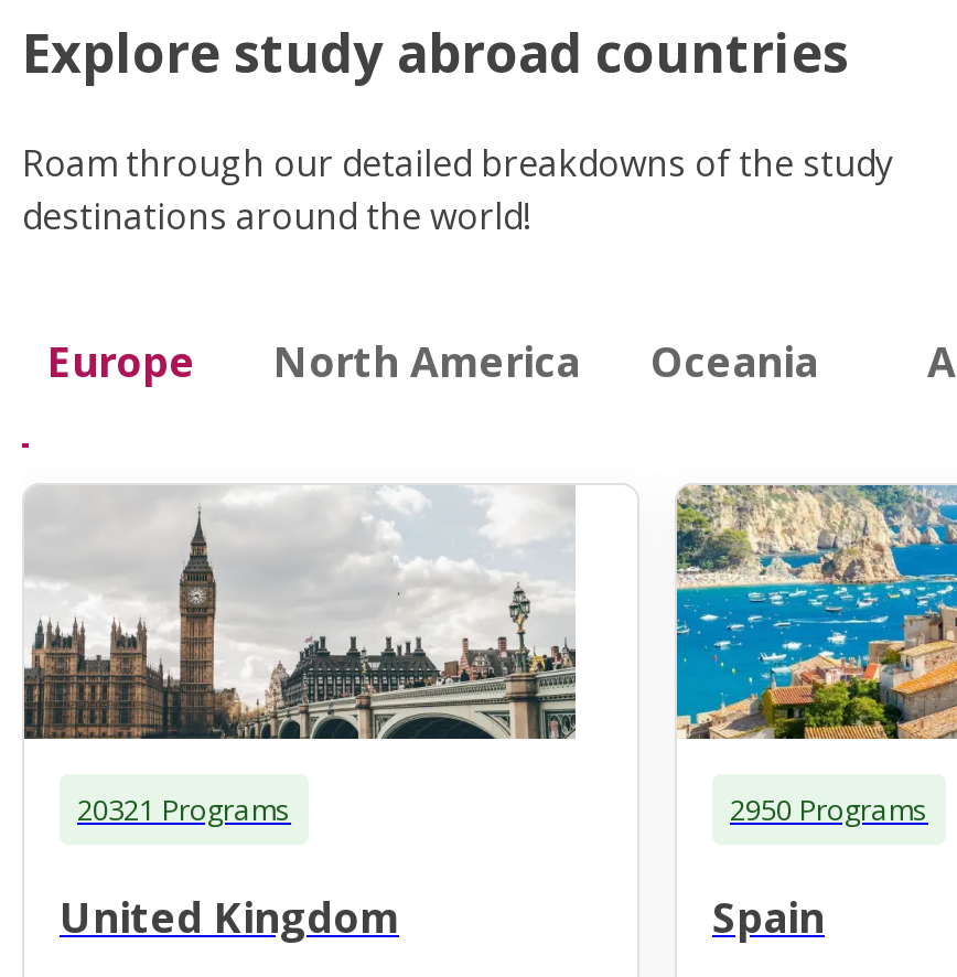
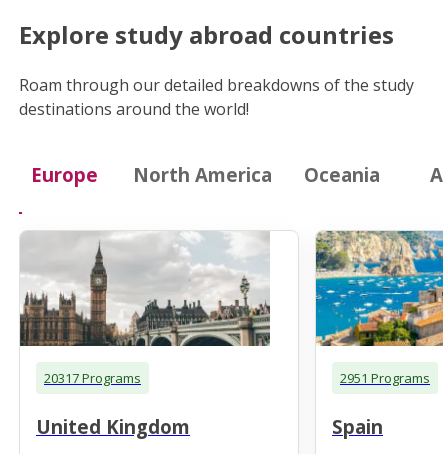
[77,789,291,828] 20321 Programs -> [44,369,141,387] 20317 Programs
[730,789,928,828] 2950 Programs -> [340,369,430,387] 2951 Programs

